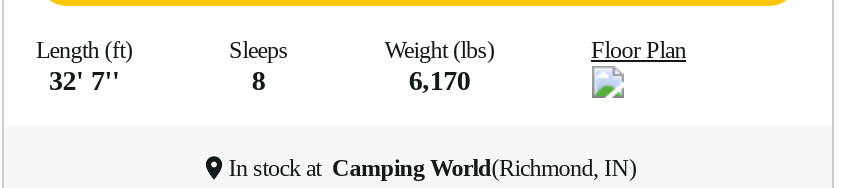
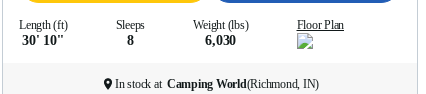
[49,66,120,96] 32' 7'' -> [22,33,64,48] 30' 10''
[409,66,470,96] 6,170 -> [205,33,236,48] 6,030

